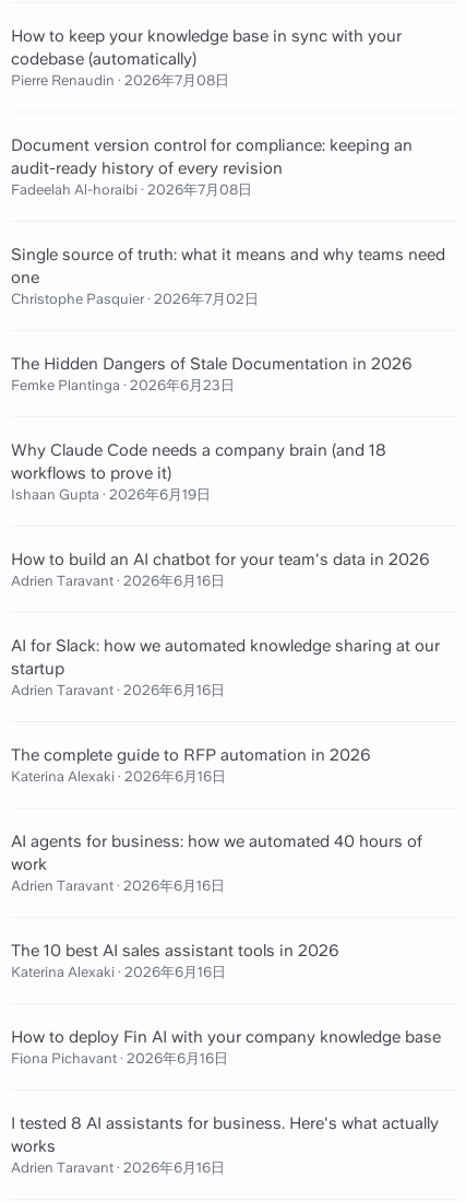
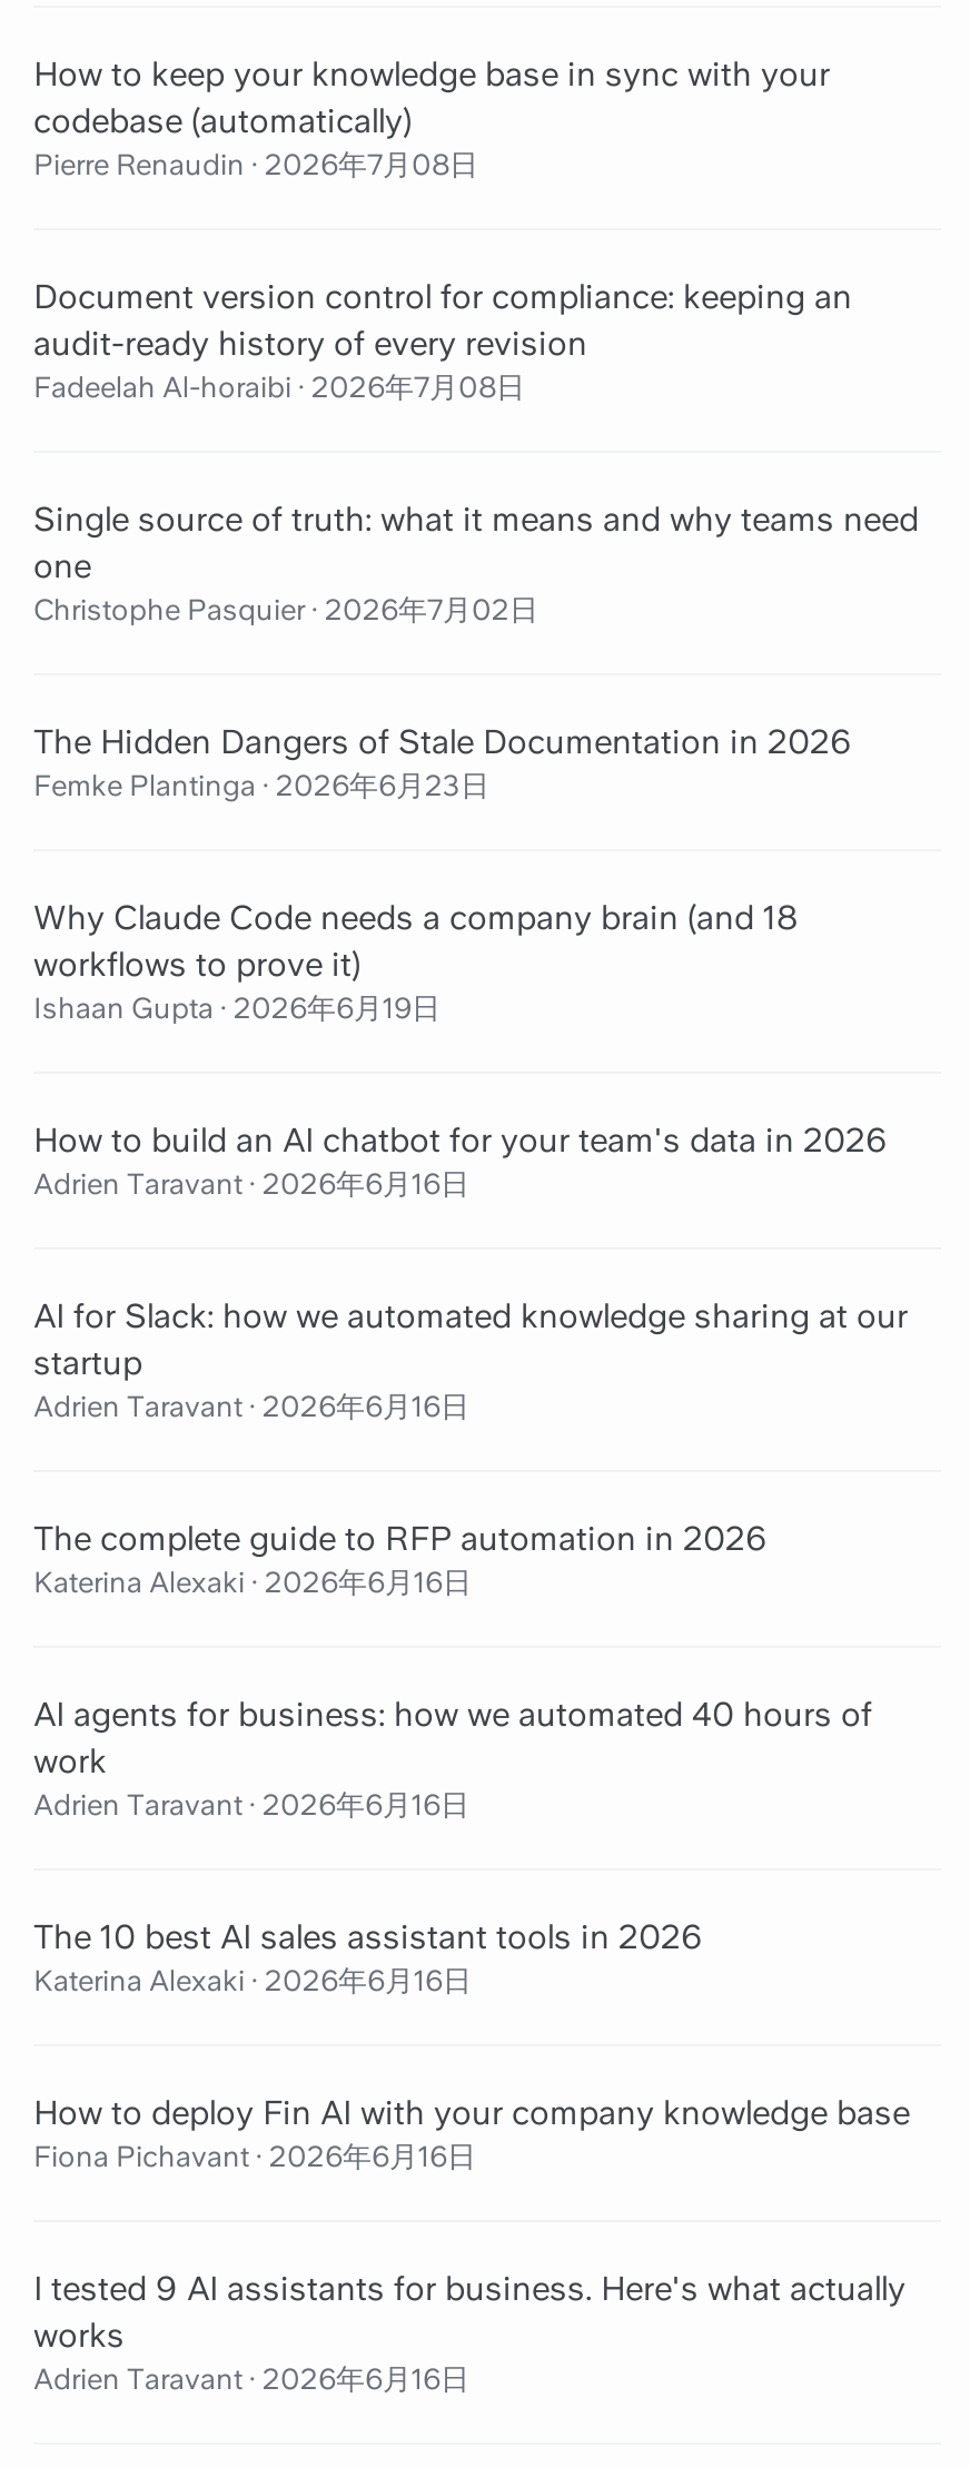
[11,1114,439,1133] I tested 8 AI assistants for business. Here's what actually -> [33,2269,905,2309] I tested 9 AI assistants for business. Here's what actually

